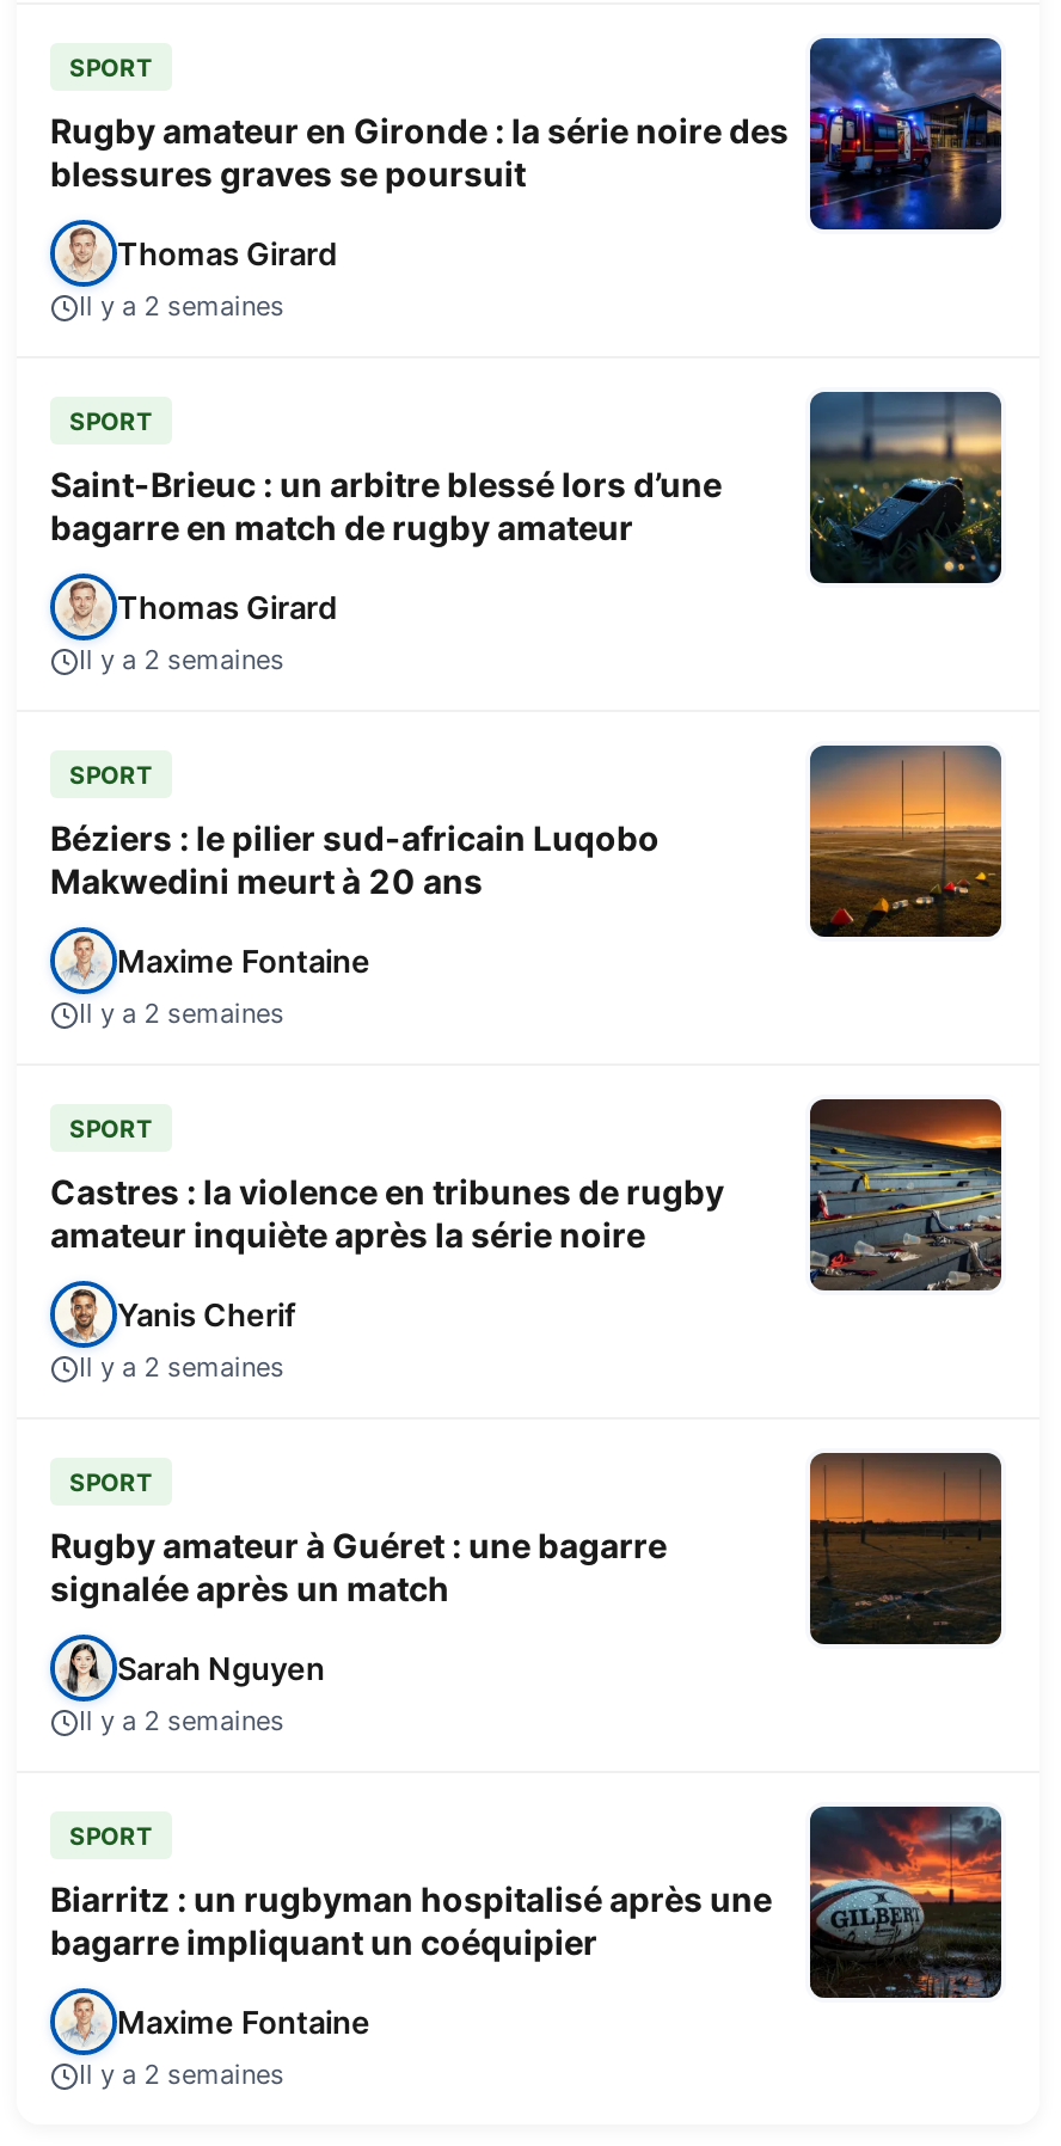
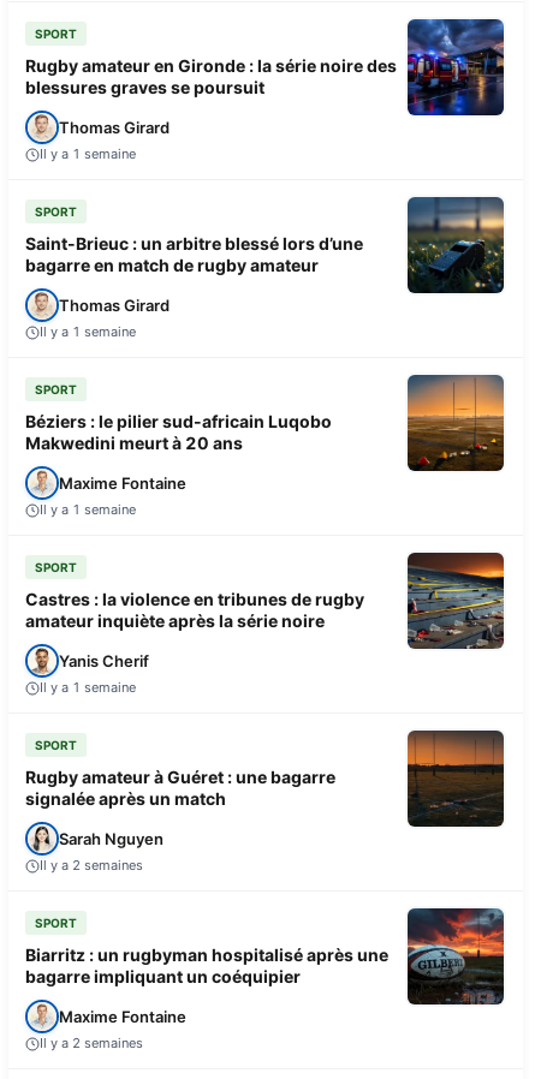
[79,290,284,323] Il y a 2 semaines -> [40,146,136,162] Il y a 1 semaine
[79,643,284,677] Il y a 2 semaines -> [40,323,136,340] Il y a 1 semaine
[79,997,284,1030] Il y a 2 semaines -> [40,501,136,518] Il y a 1 semaine
[79,1351,284,1384] Il y a 2 semaines -> [40,679,136,696] Il y a 1 semaine

